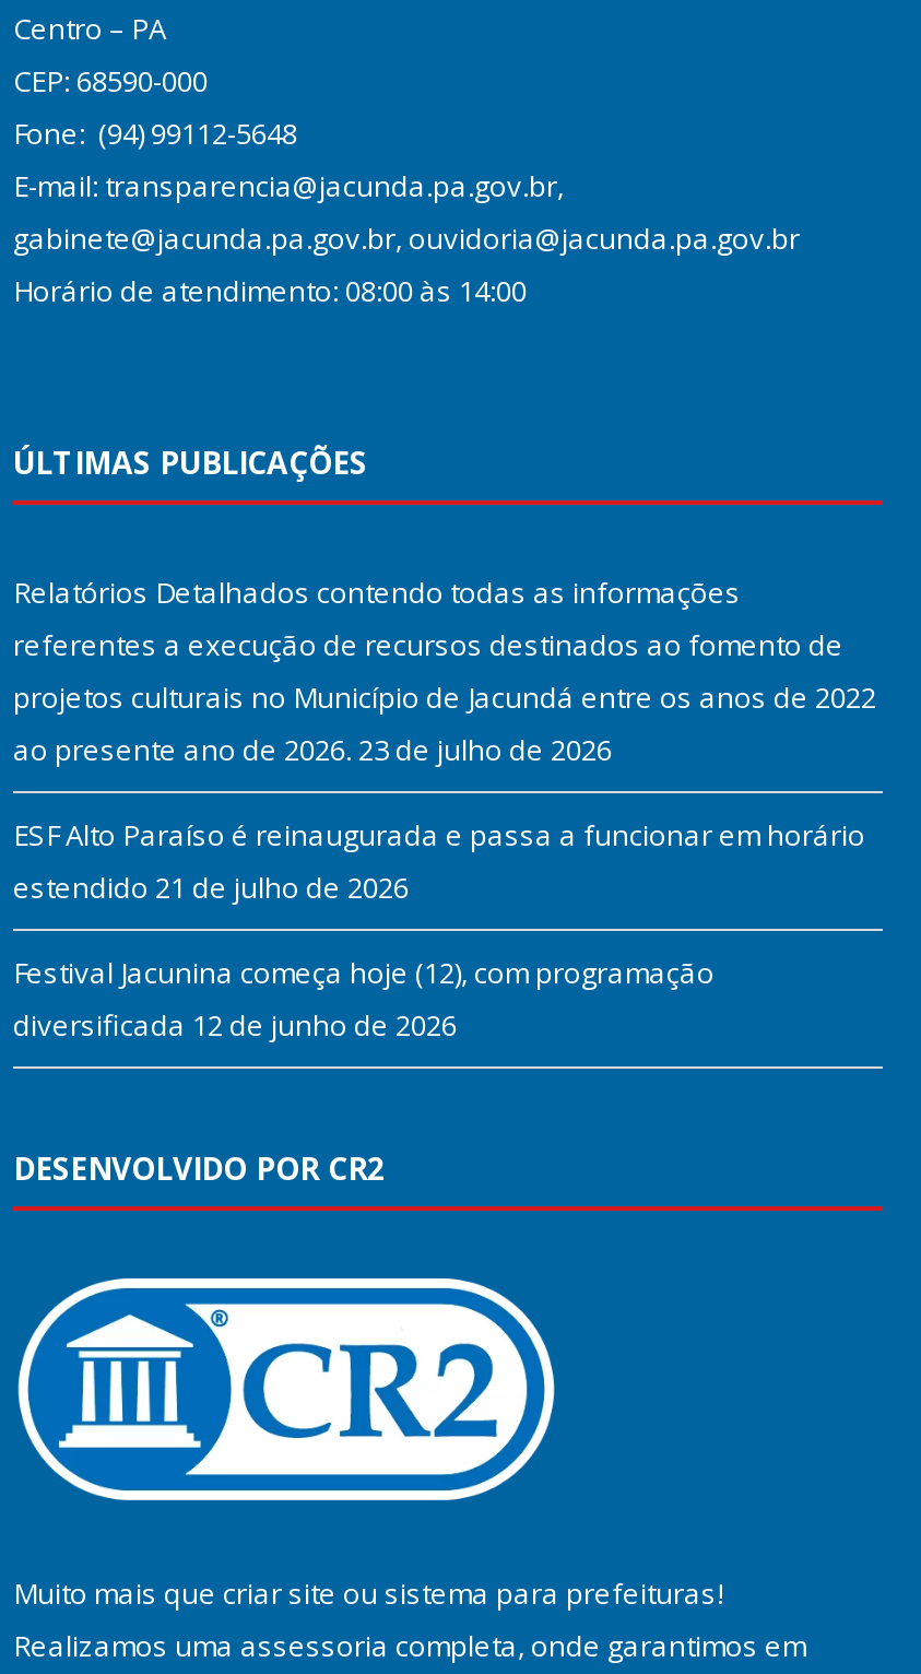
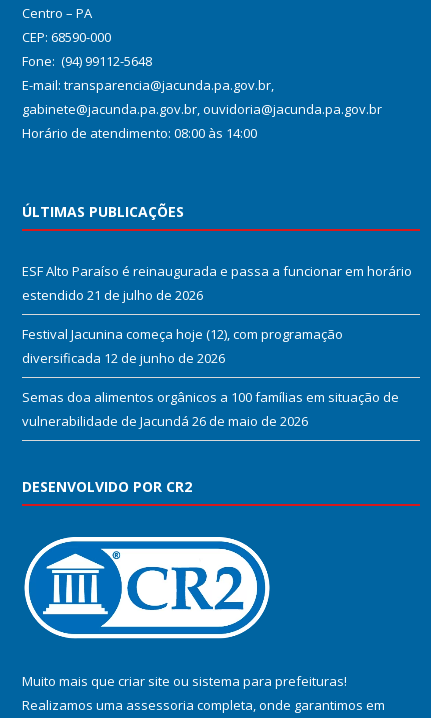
[13,572,876,769] Relatórios Detalhados contendo todas as informações | referentes a execução de recursos destinados ao fomento de | projetos culturais no Município de Jacundá entre os anos de 2022 | ao presente ano de 2026. 23 de julho de 2026 -> none
moved [13,814,865,1044] -> [22,262,412,367]: ESF Alto Paraíso é reinaugurada e passa a funcionar em horário | estendido 21 de julho de 2026 | Festival Jacunina começa hoje (12), com programação | diversificada 12 de junho de 2026
none -> [22,388,399,430] Semas doa alimentos orgânicos a 100 famílias em situação de | vulnerabilidade de Jacundá 26 de maio de 2026

